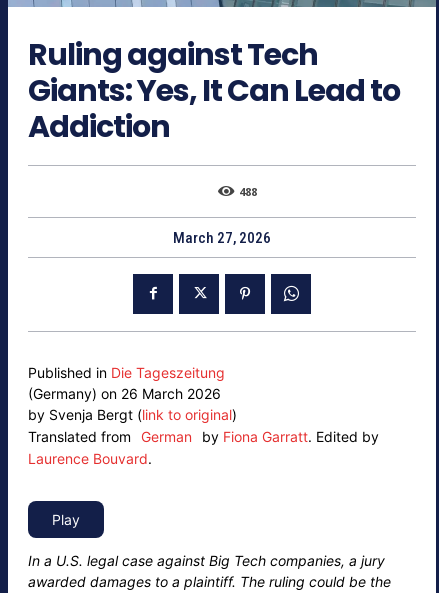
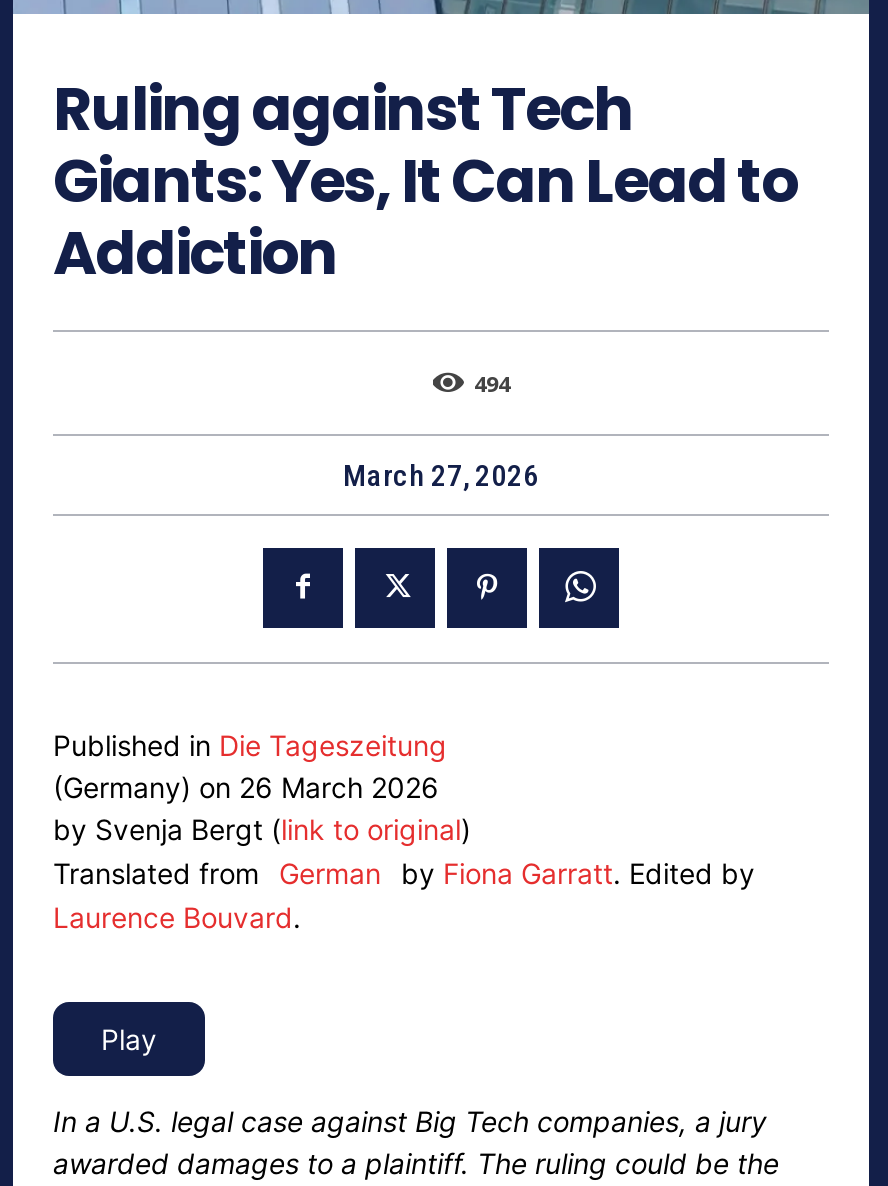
[238,184,256,199] 488 -> [474,367,510,397] 494

